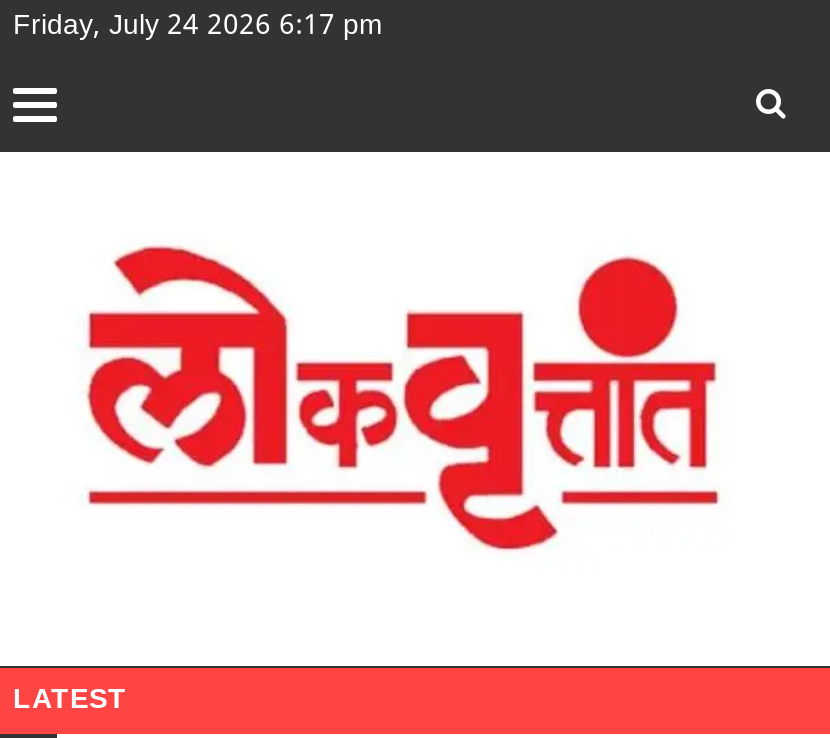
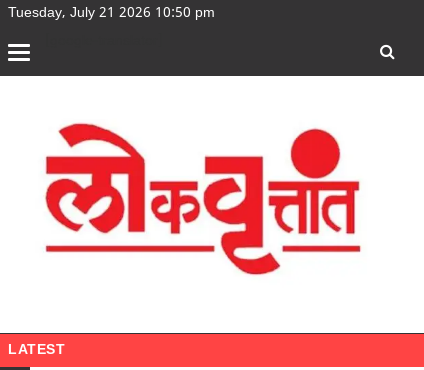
[13,8,383,46] Friday, July 24 2026 6:17 pm -> [8,4,215,23] Tuesday, July 21 2026 10:50 pm

